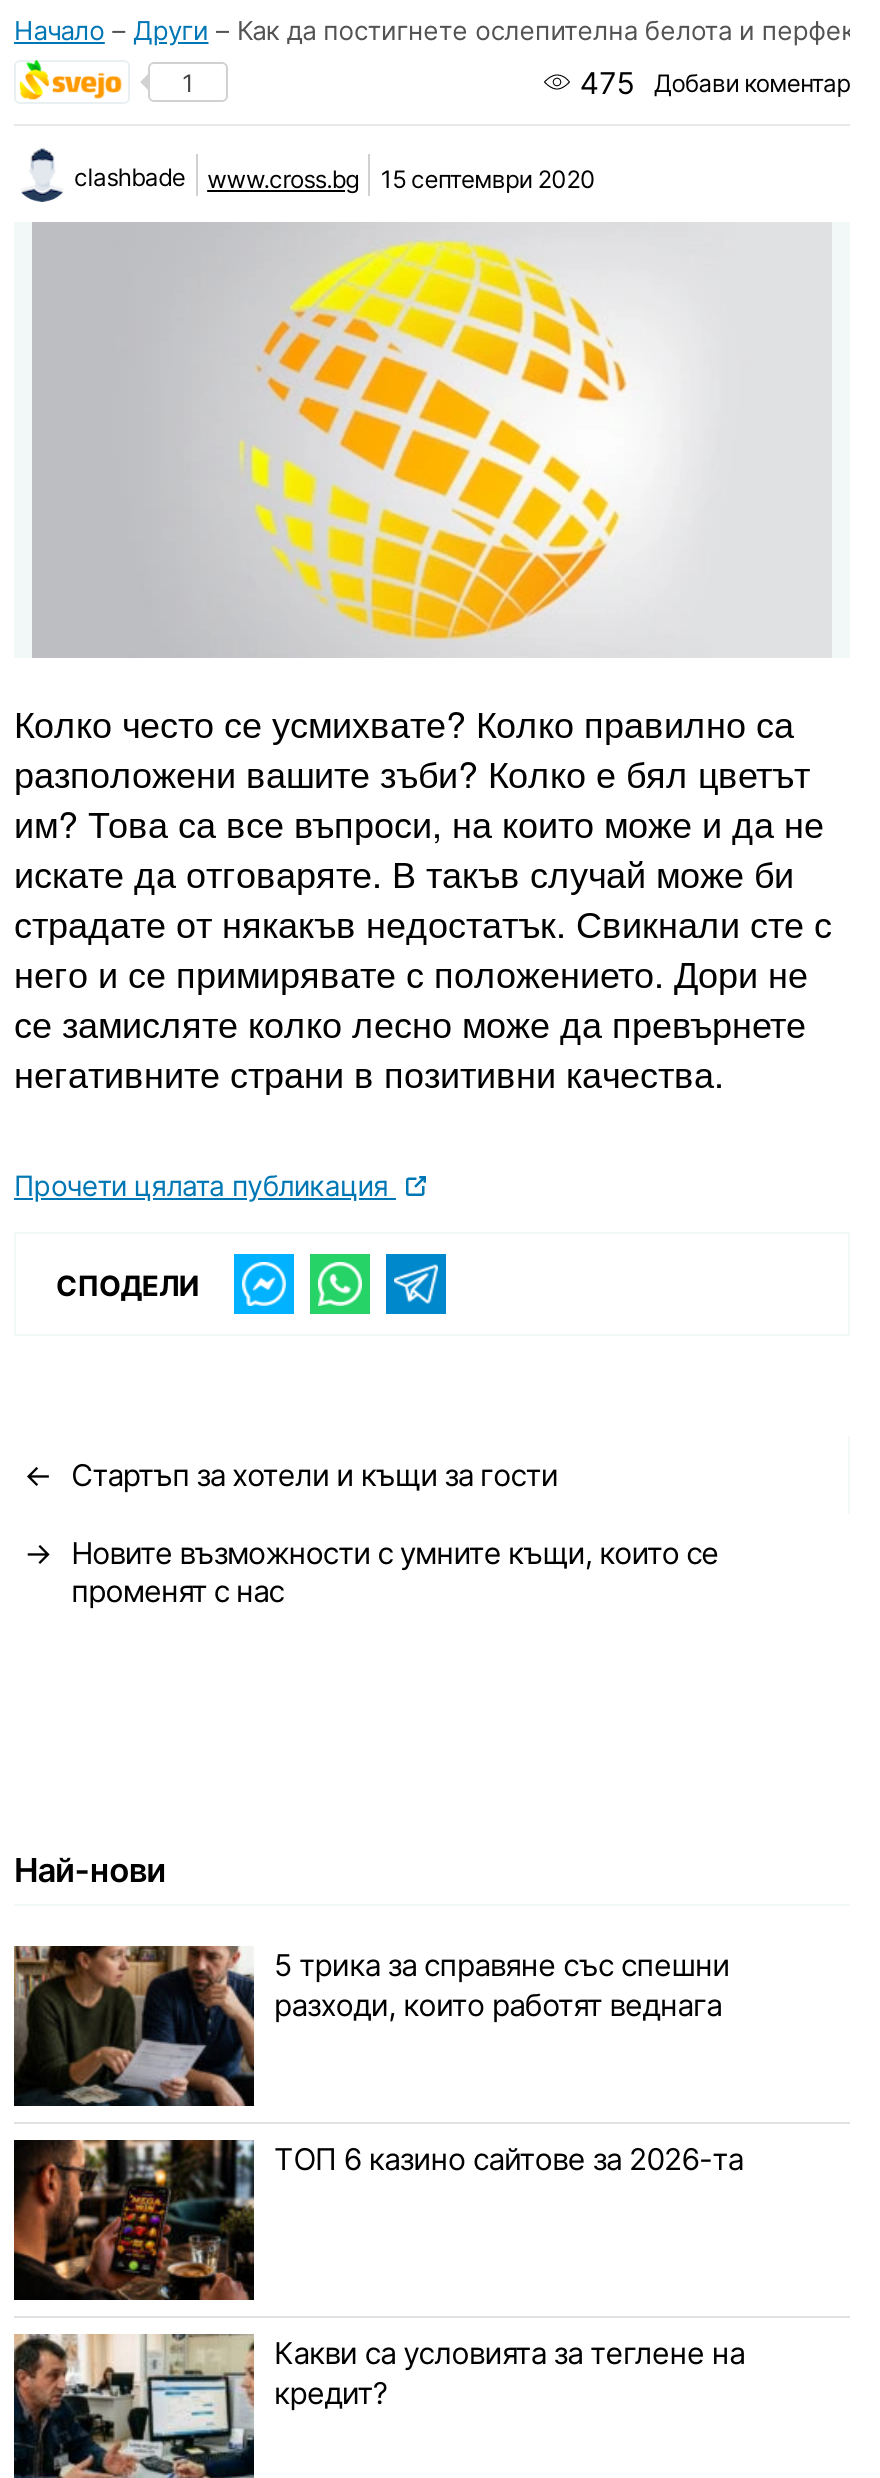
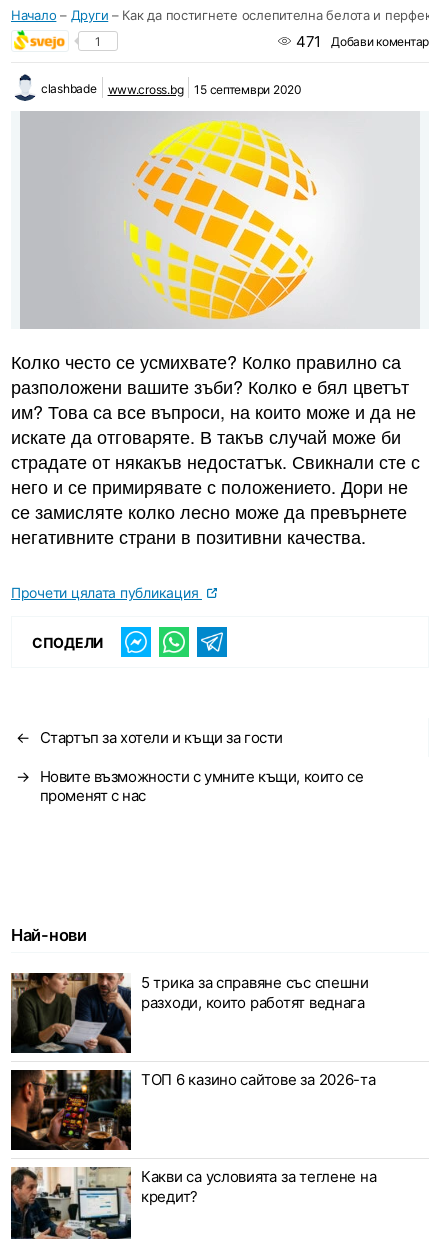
[580,63,850,101] 475 Добави коментар -> [296,32,429,51] 471 Добави коментар

